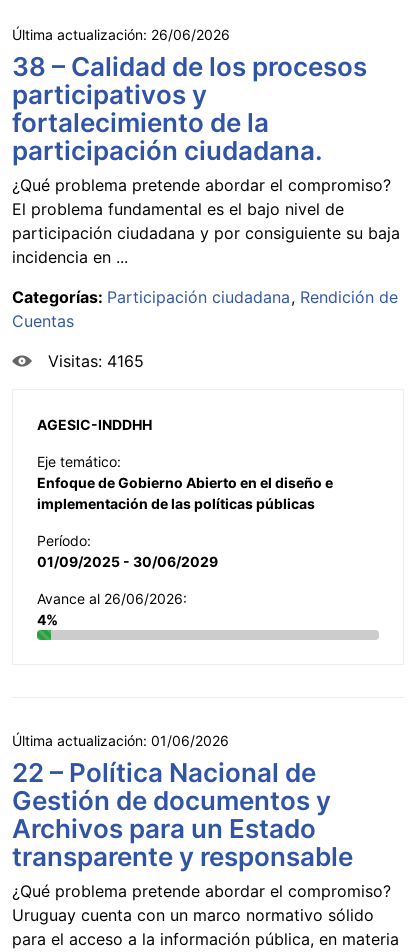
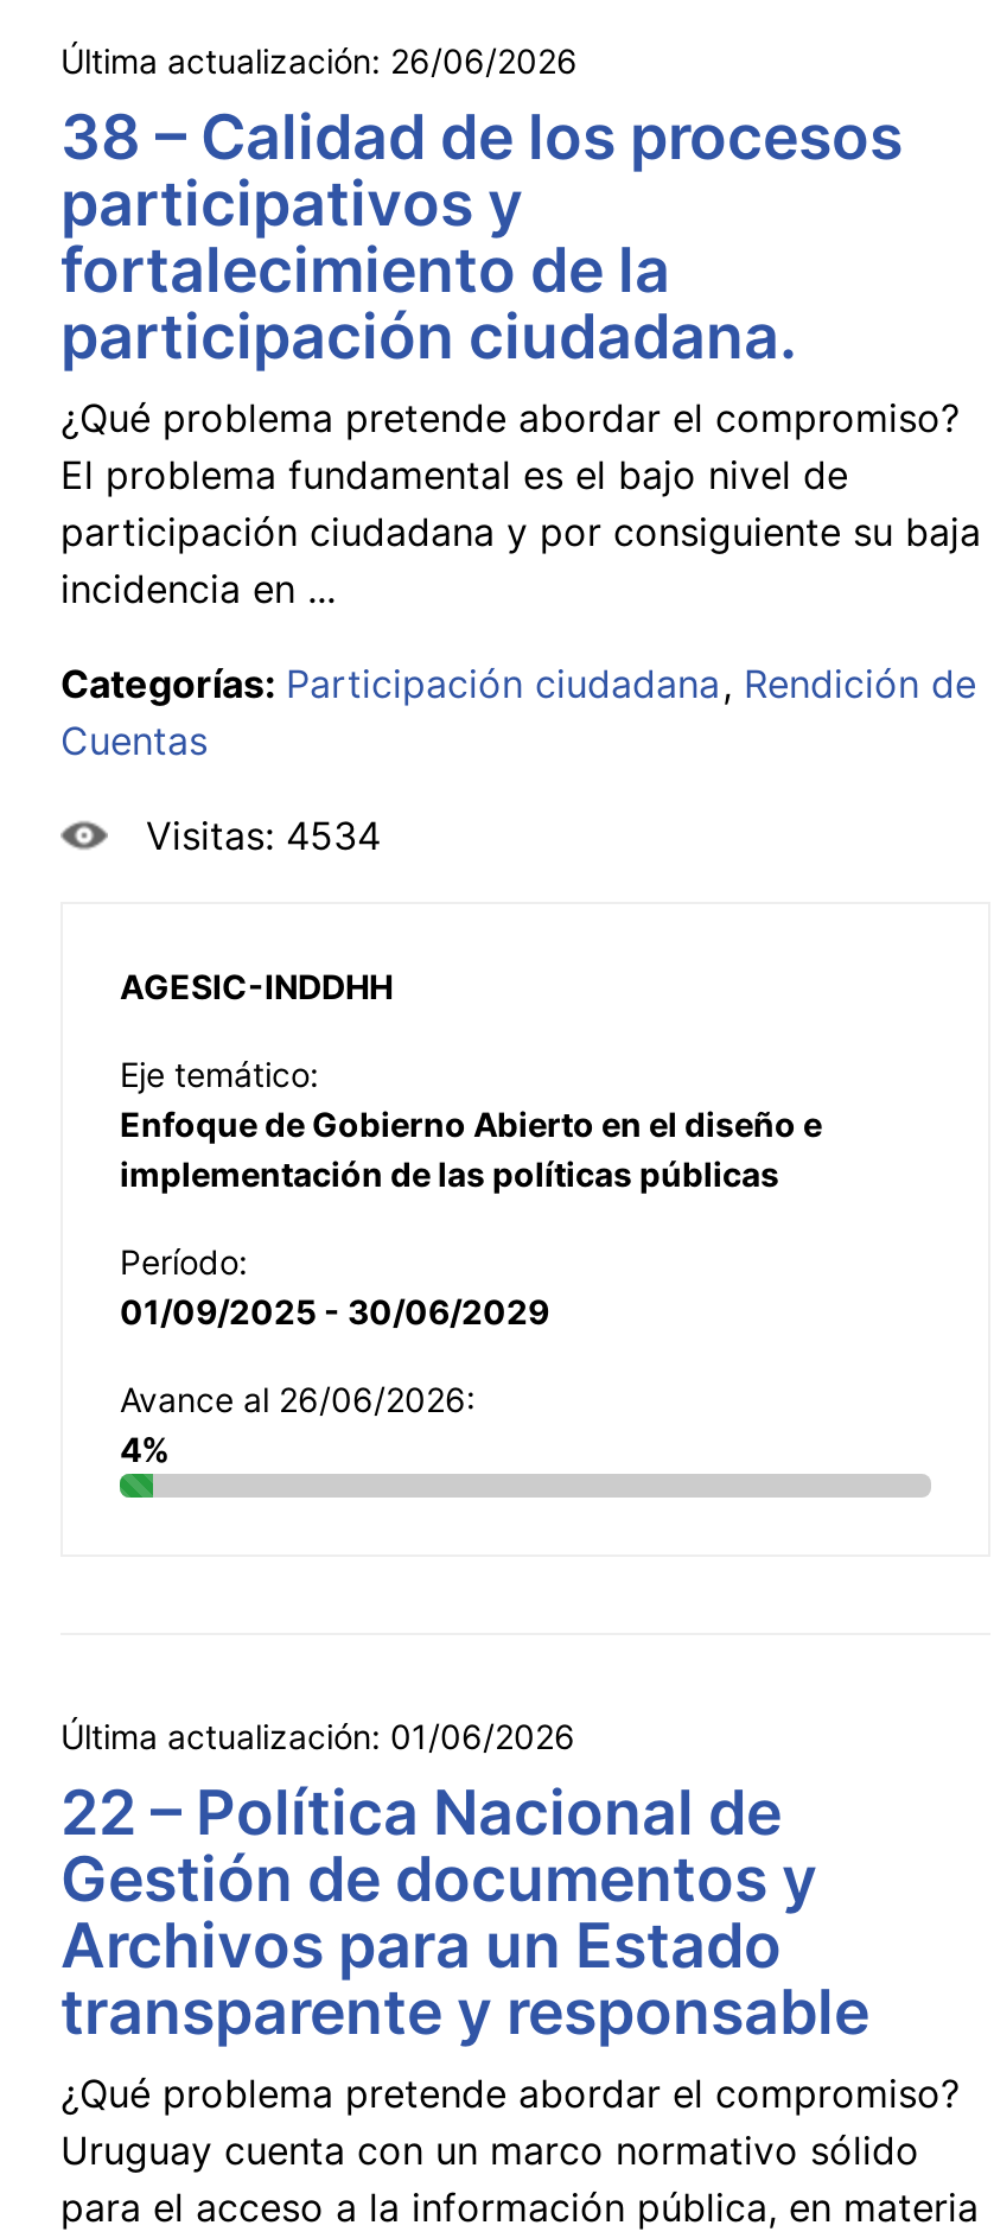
[48,351,144,371] Visitas: 4165 -> [146,811,381,859] Visitas: 4534

